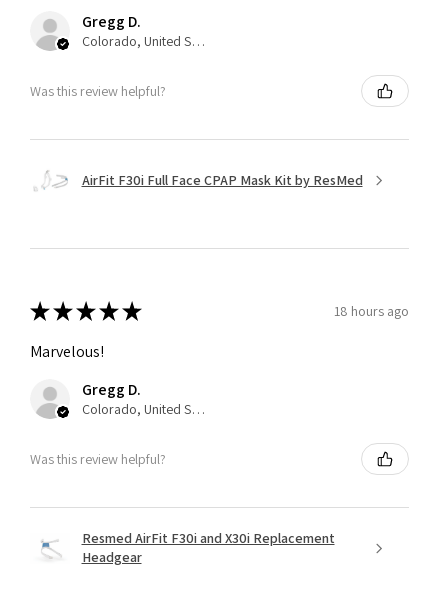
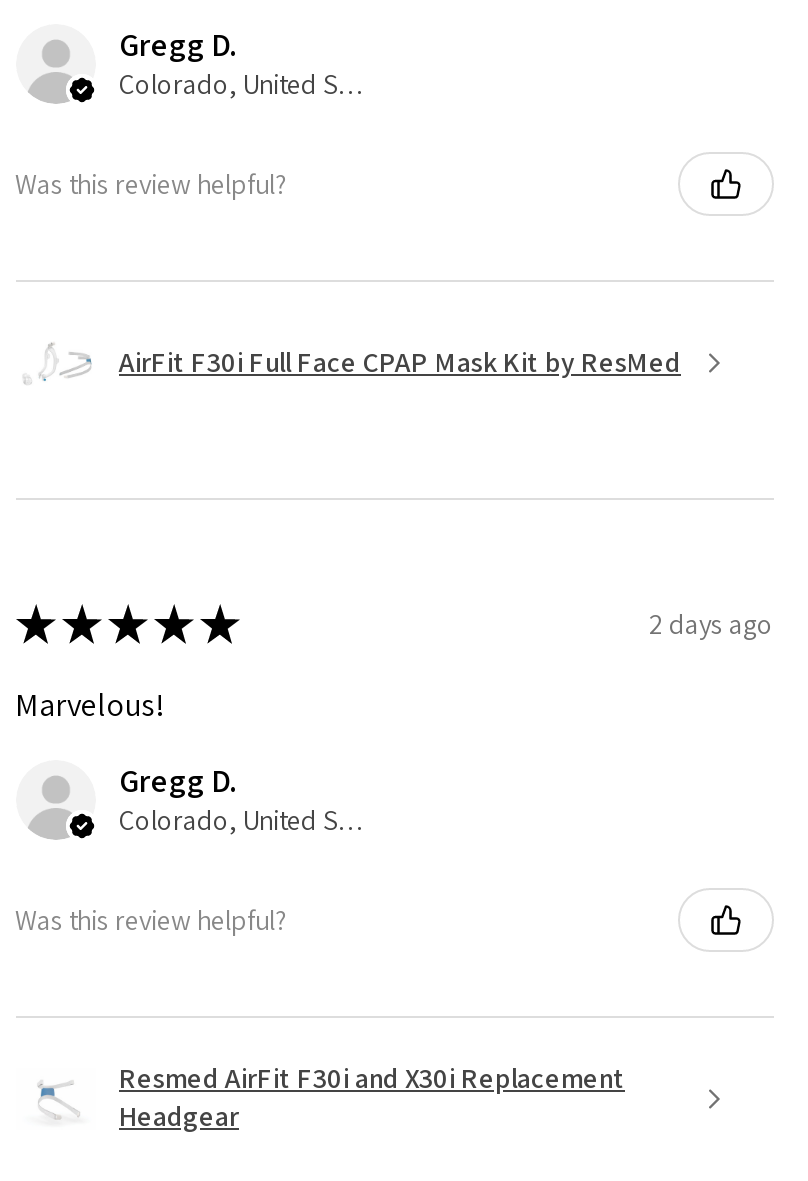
[333,302,408,320] 18 hours ago -> [649,606,773,642] 2 days ago

